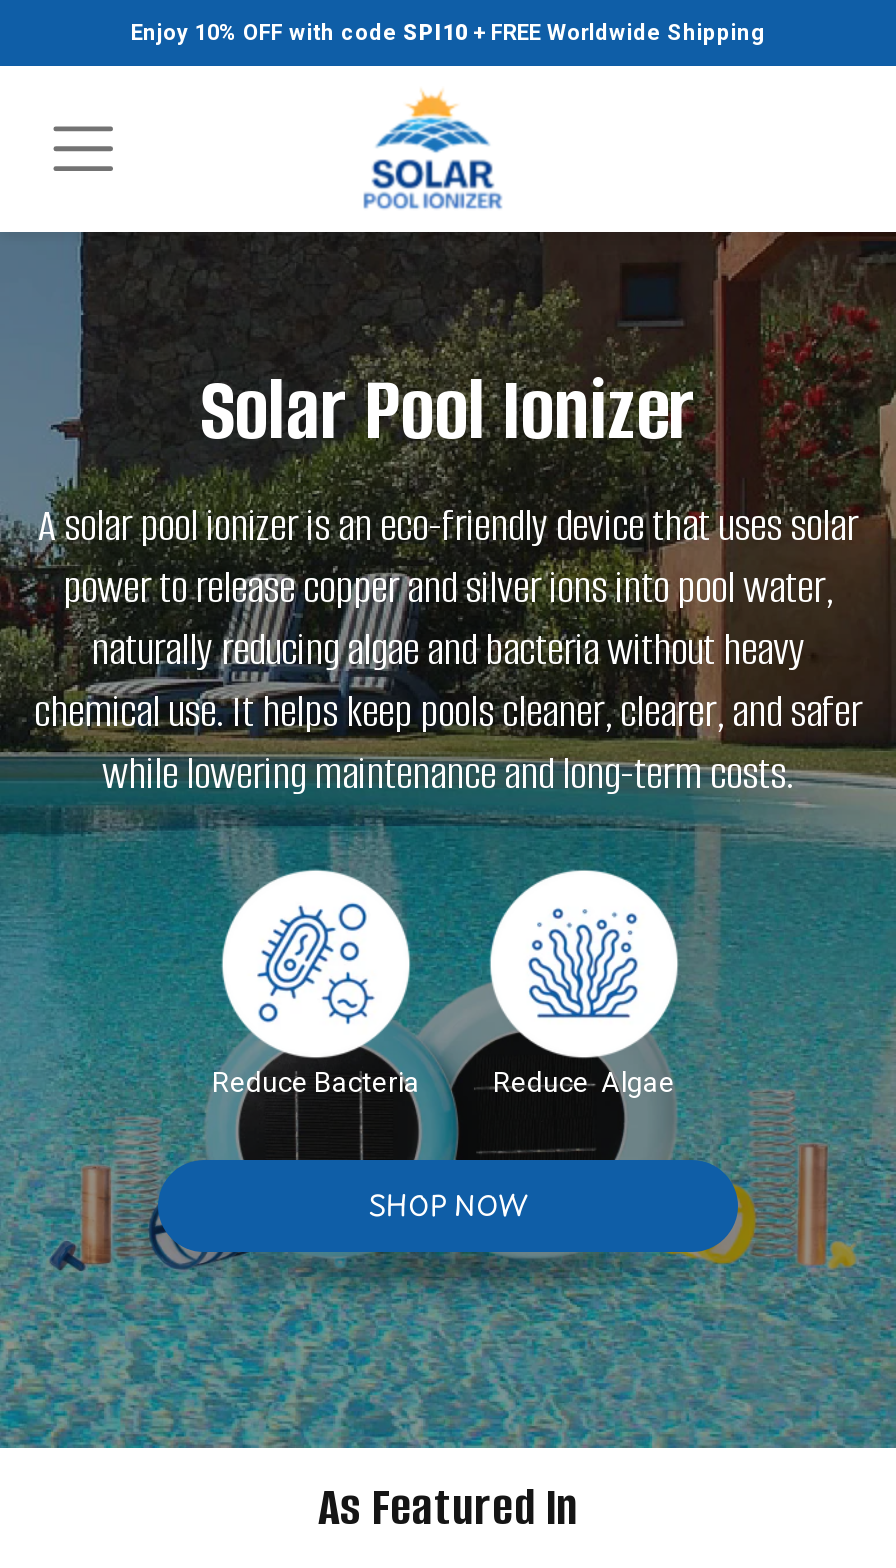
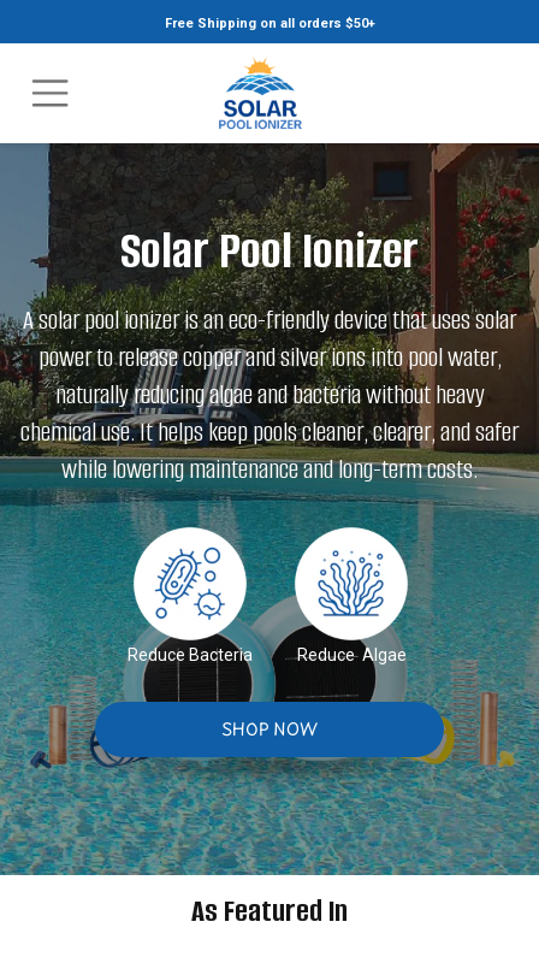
[131,20,765,46] Enjoy 10% OFF with code SPI10 + FREE Worldwide Shipping -> [164,16,375,31] Free Shipping on all orders $50+

